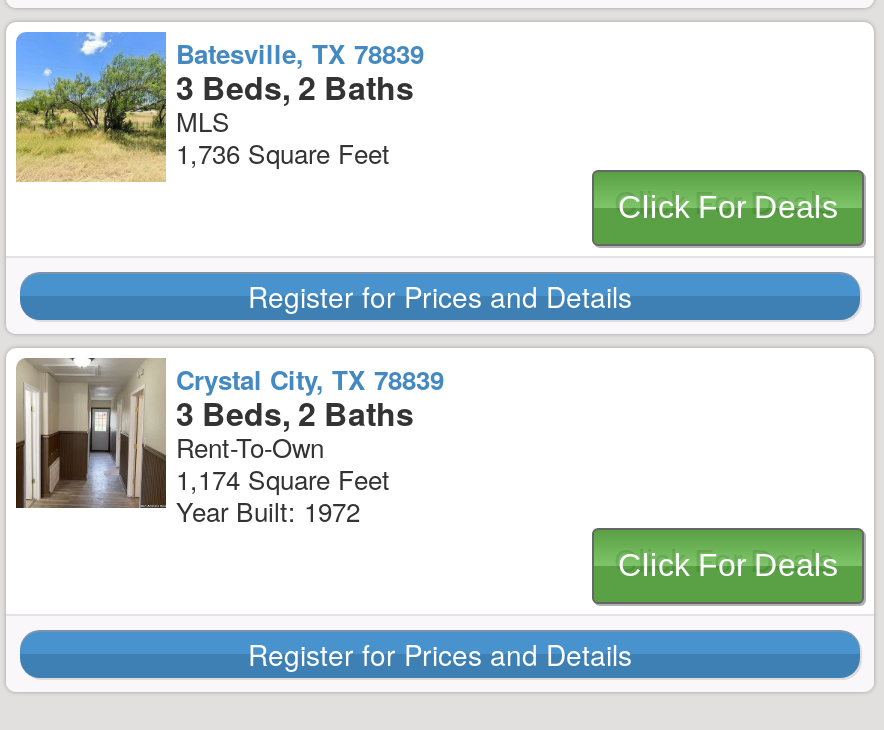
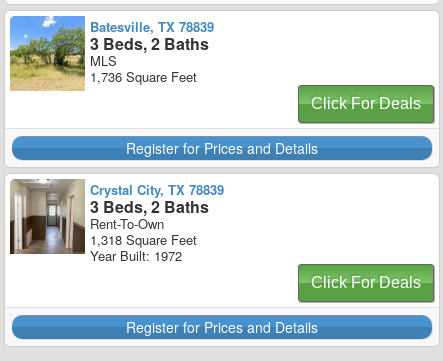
[176,460,390,498] 1,174 Square Feet -> [90,230,197,249] 1,318 Square Feet

